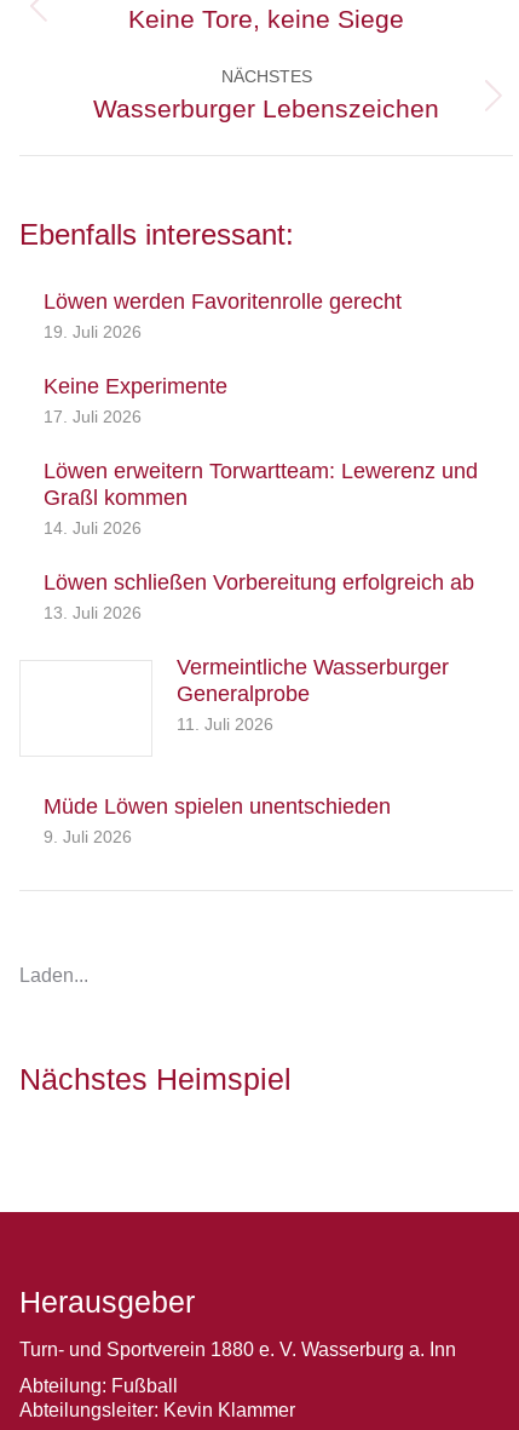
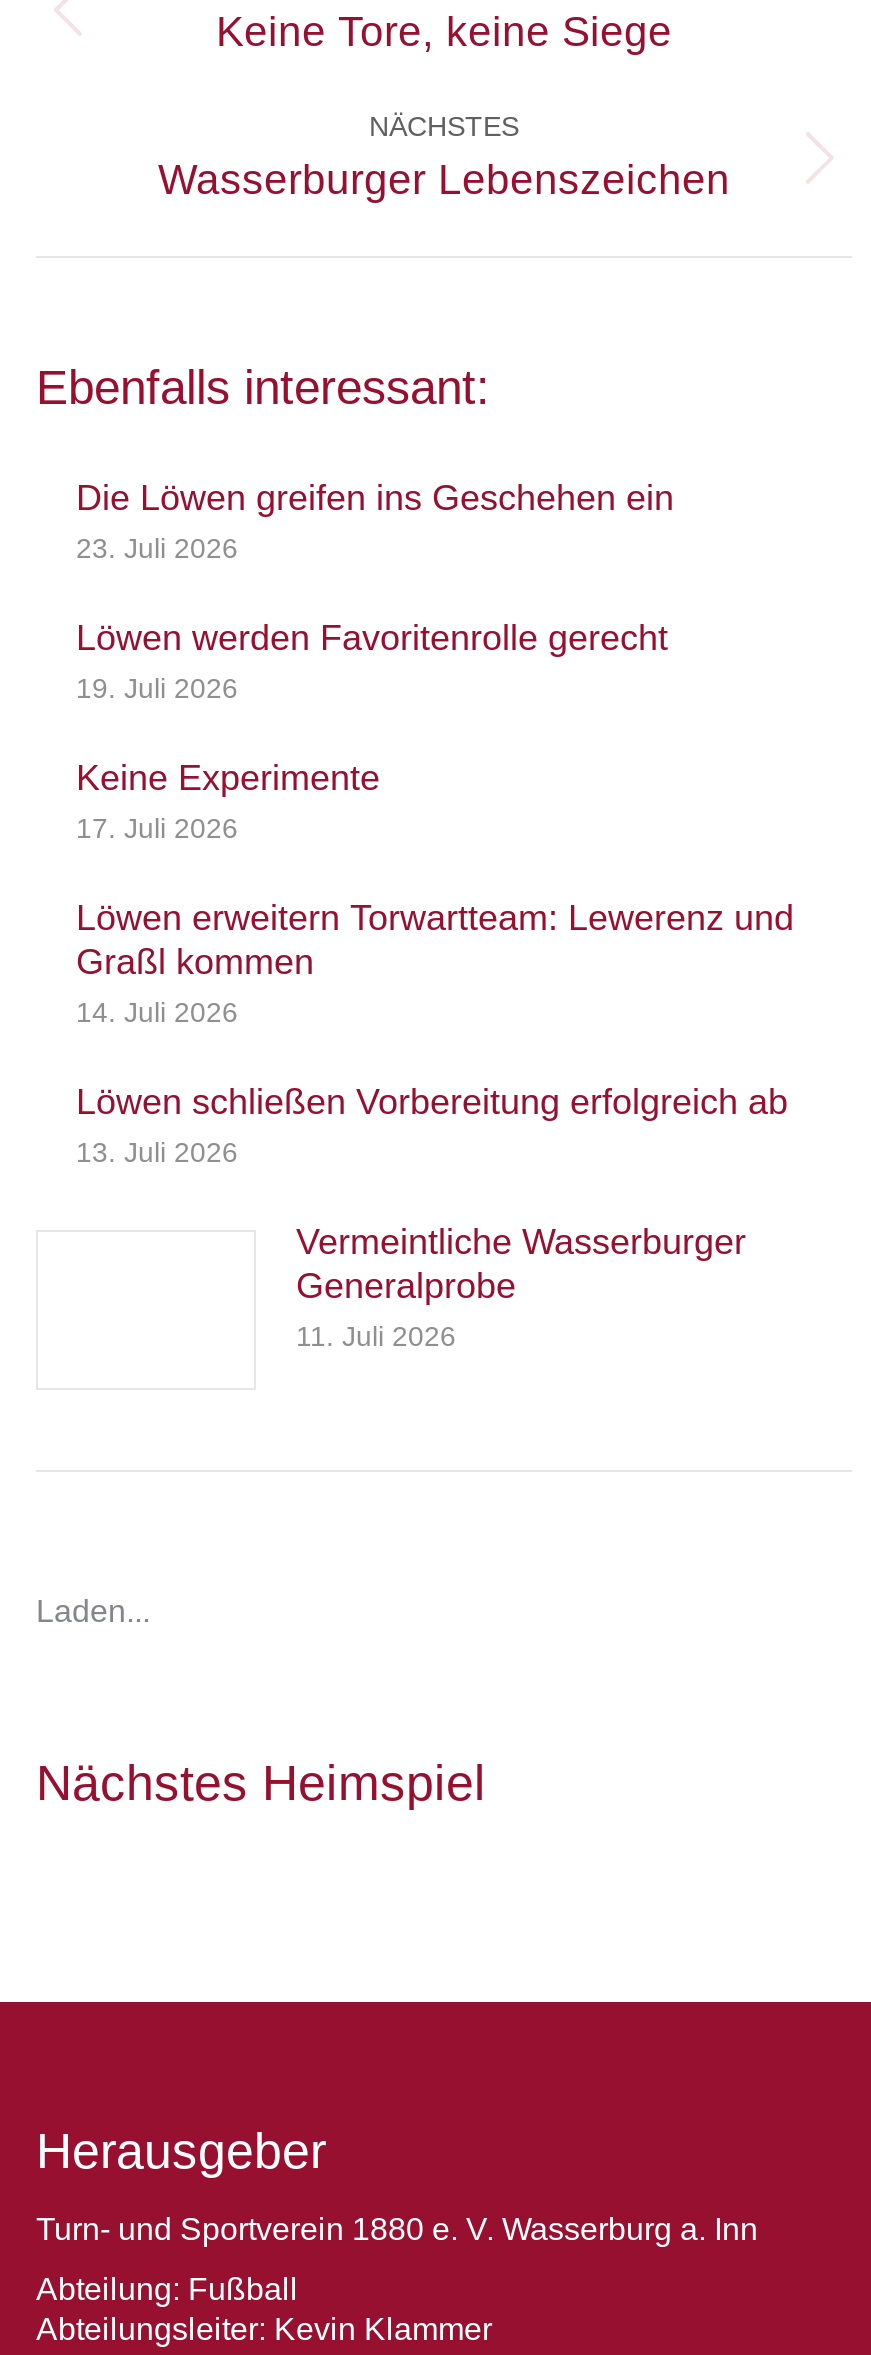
none -> [76,478,674,564] Die Löwen greifen ins Geschehen ein | 23. Juli 2026
moved [44,289,478,734] -> [76,618,794,1352]: Löwen werden Favoritenrolle gerecht | 19. Juli 2026 | Keine Experimente | ... | Generalprobe | 11. Juli 2026
[44,794,391,846] Müde Löwen spielen unentschieden | 9. Juli 2026 -> none

